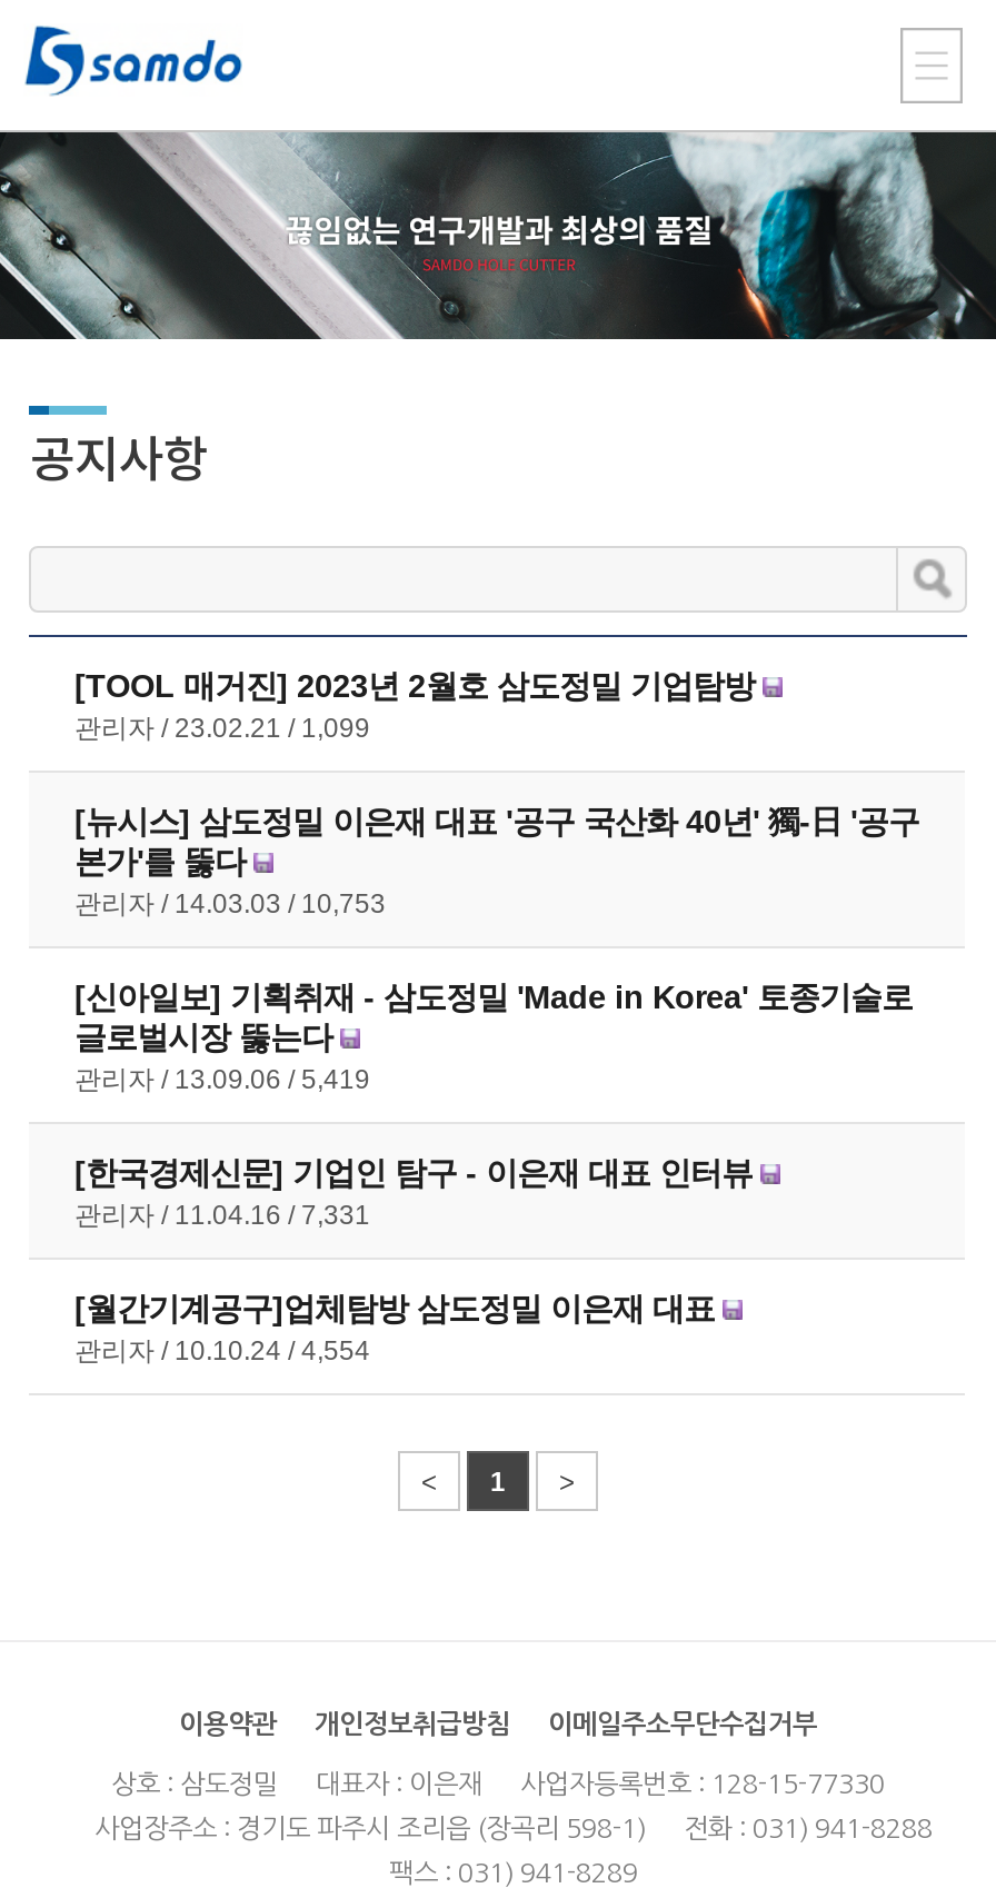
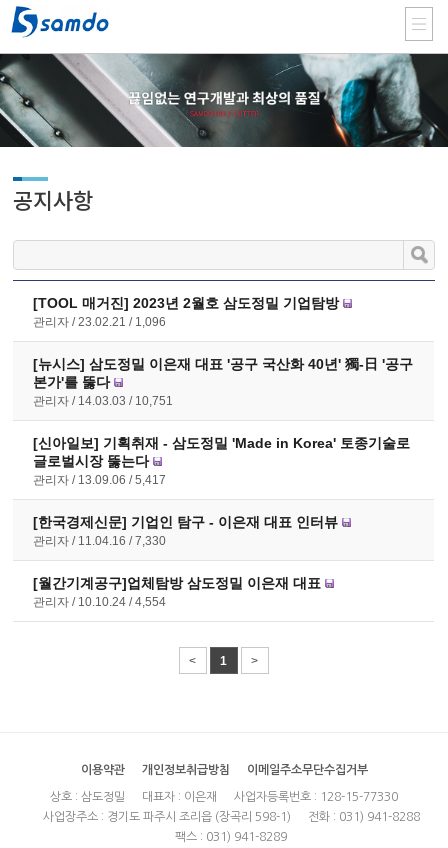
[74,713,370,744] 관리자 23.02.21 1,099 -> [33,315,166,329] 관리자 23.02.21 1,096
[74,889,386,920] 관리자 14.03.03 10,753 -> [33,394,173,408] 관리자 14.03.03 10,751
[74,1065,370,1096] 관리자 13.09.06 5,419 -> [33,473,166,487] 관리자 13.09.06 5,417
[74,1200,370,1231] 관리자 11.04.16 7,331 -> [33,534,166,548] 관리자 11.04.16 7,330

